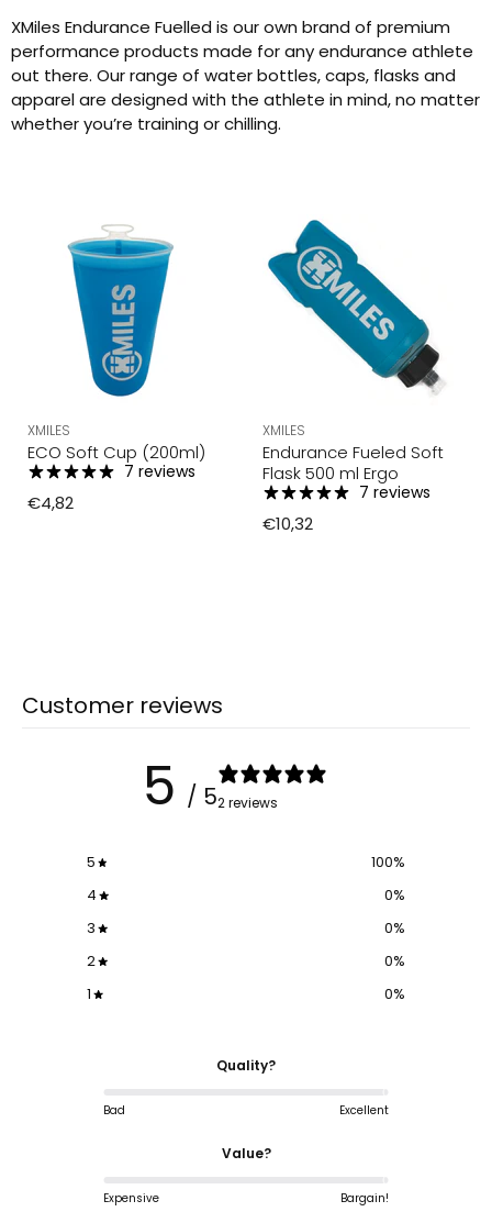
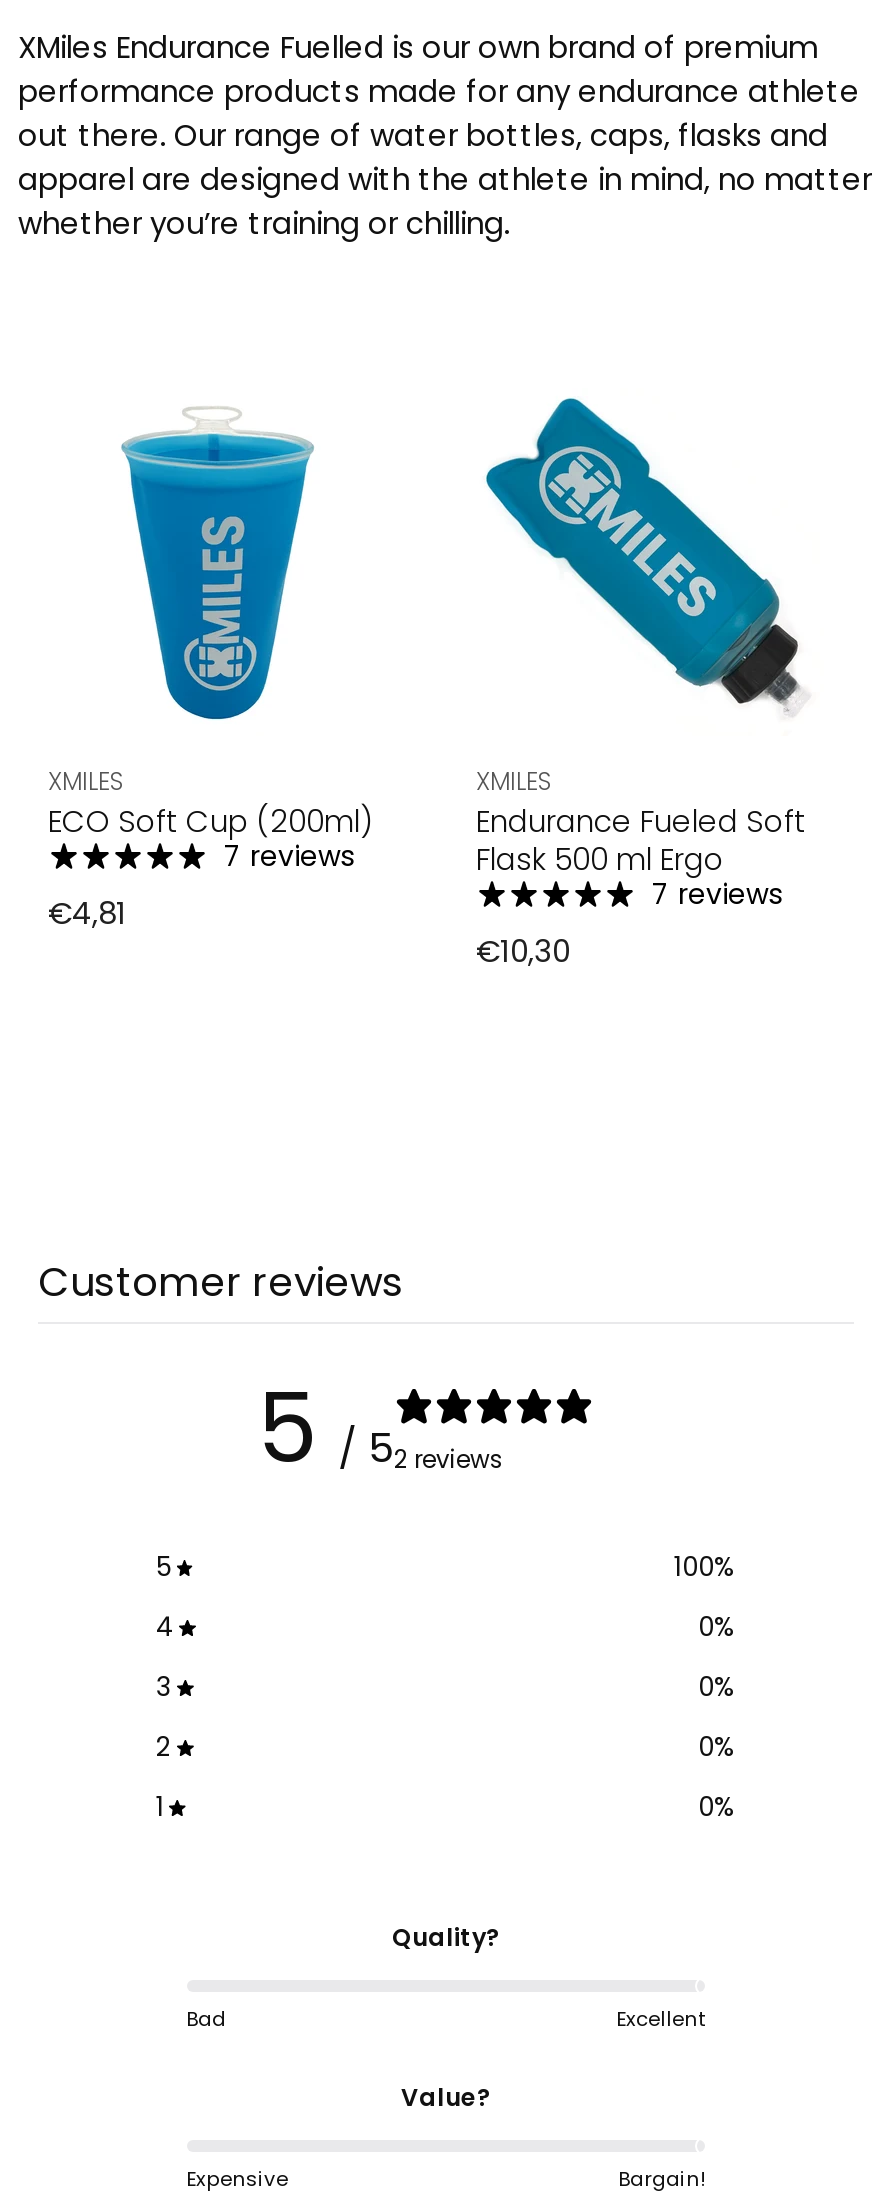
[27,491,74,514] €4,82 -> [48,892,126,934] €4,81
[262,512,313,535] €10,32 -> [476,930,570,972] €10,30

